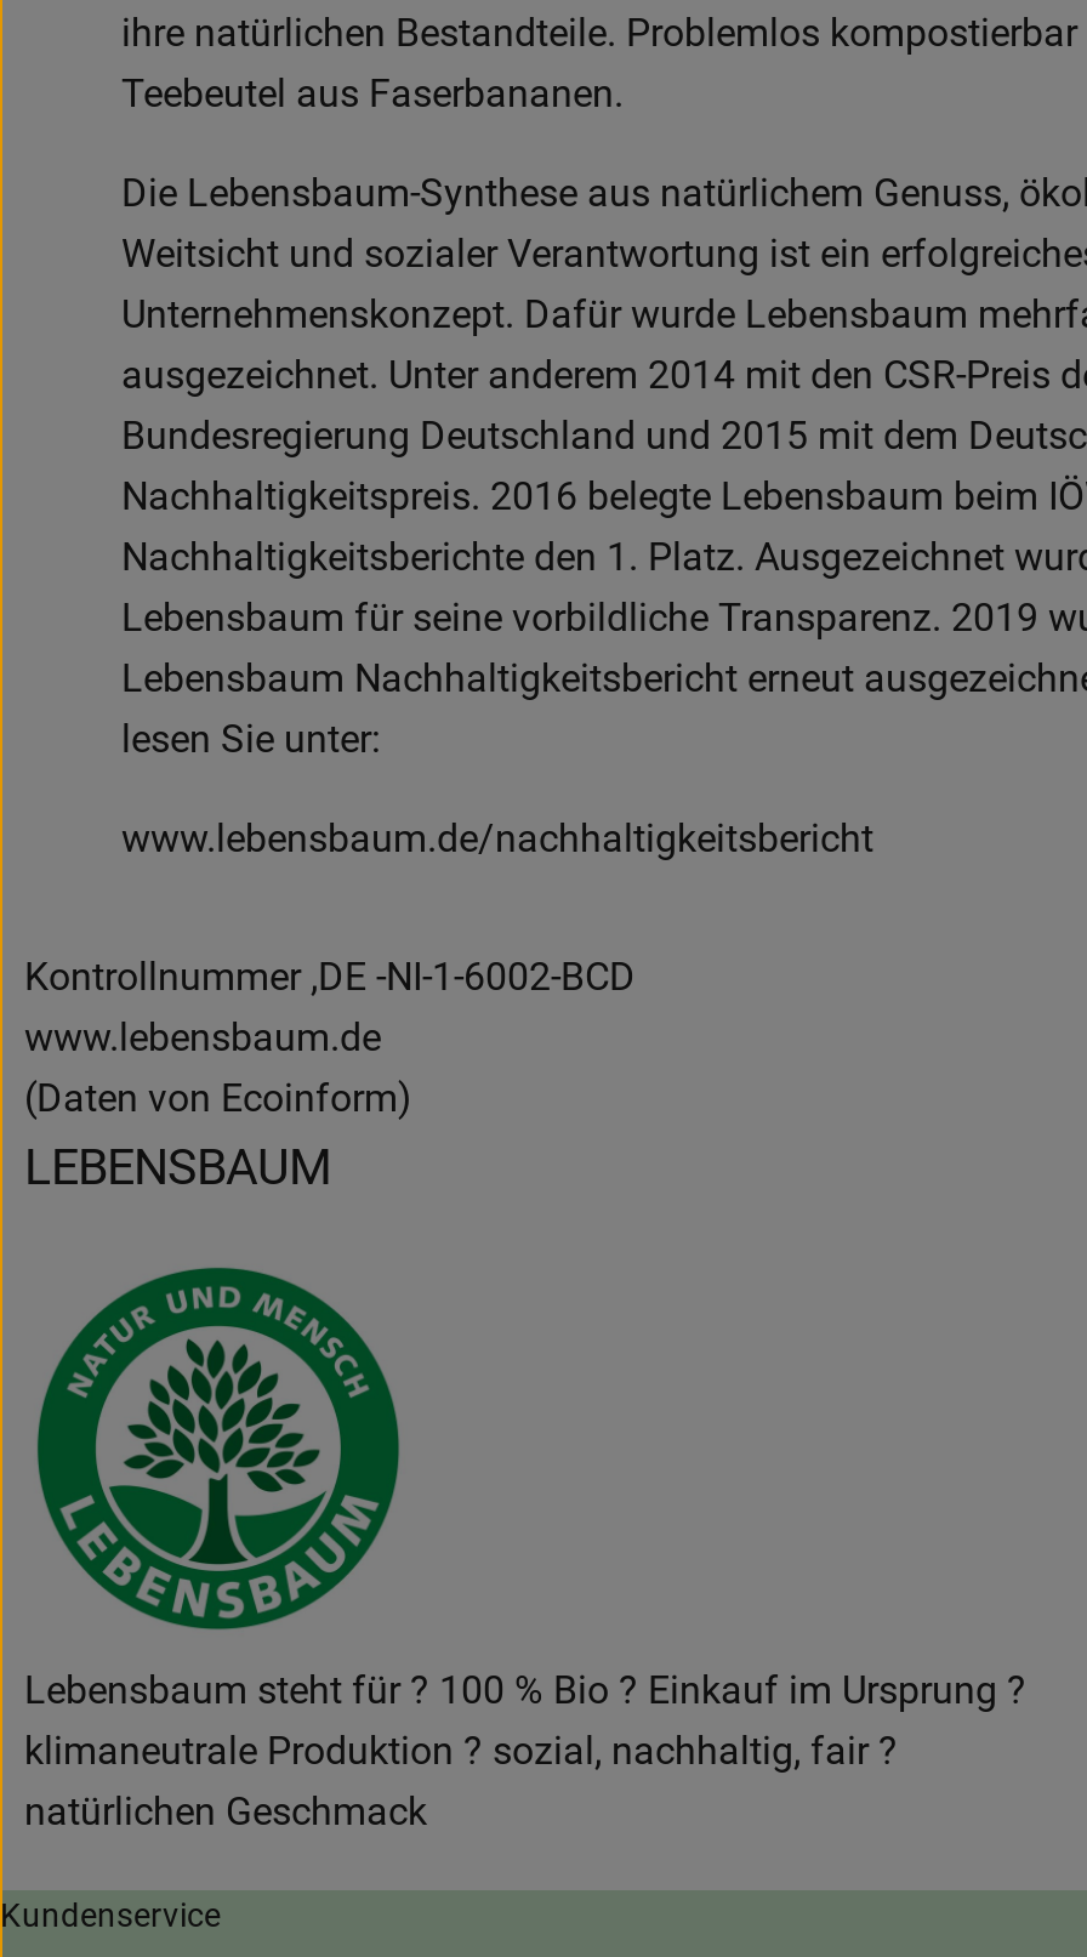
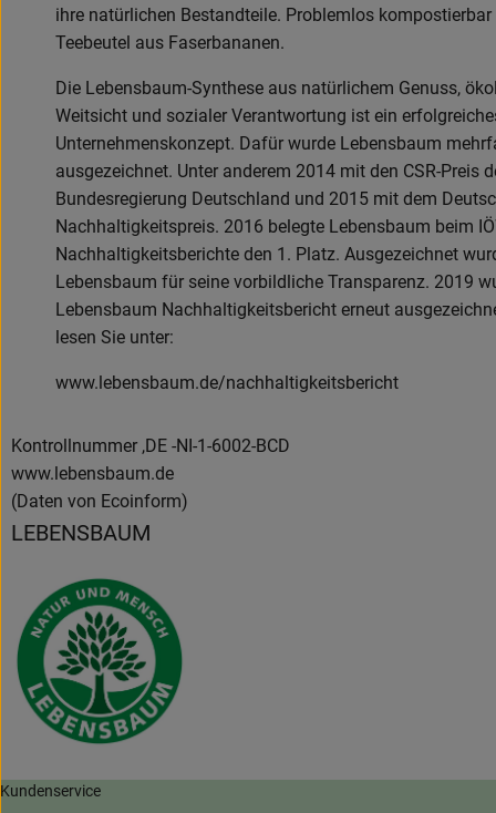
[24,1668,1026,1835] Lebensbaum steht für ? 100 % Bio ? Einkauf im Ursprung ? | klimaneutrale Produktion ? sozial, nachhaltig, fair ? | natürlichen Geschmack -> none

